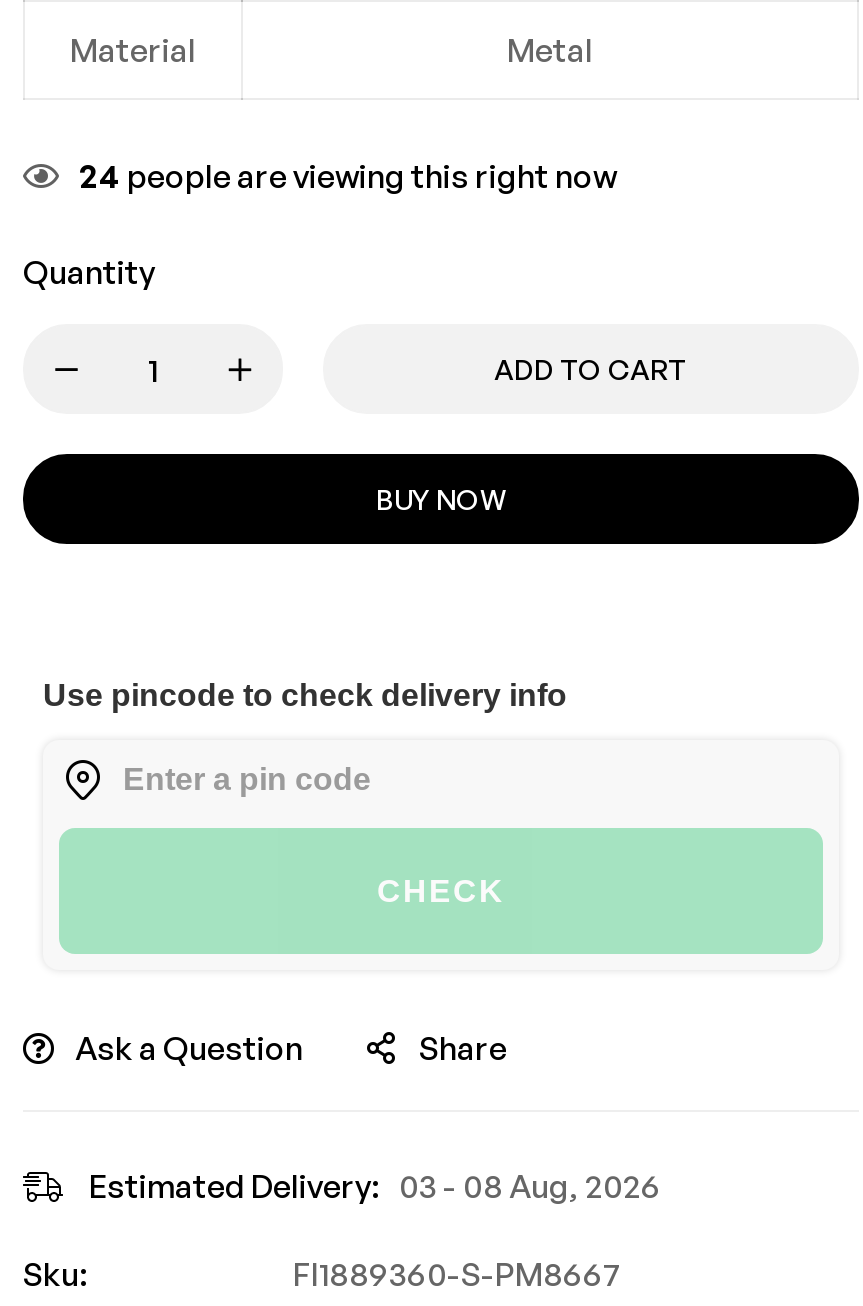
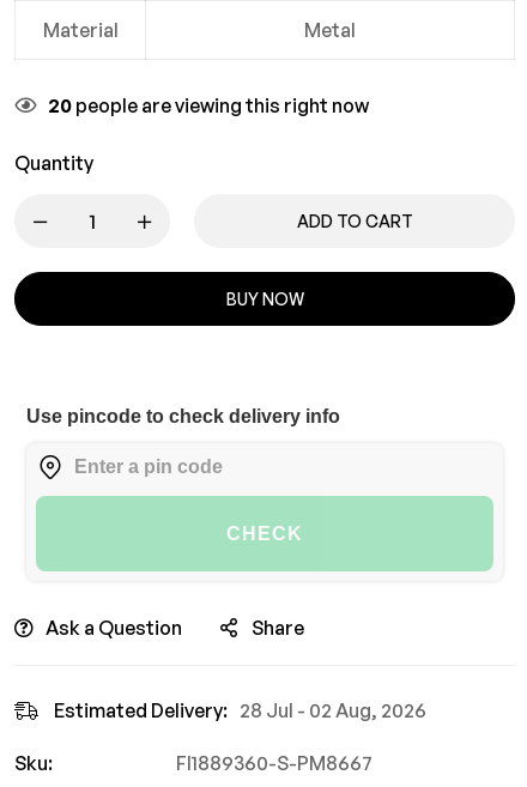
[79,156,617,196] 24 people are viewing this right now -> [48,93,369,117] 20 people are viewing this right now
[89,1166,661,1206] Estimated Delivery: 03 - 08 Aug, 2026 -> [54,698,426,722] Estimated Delivery: 28 Jul - 02 Aug, 2026

